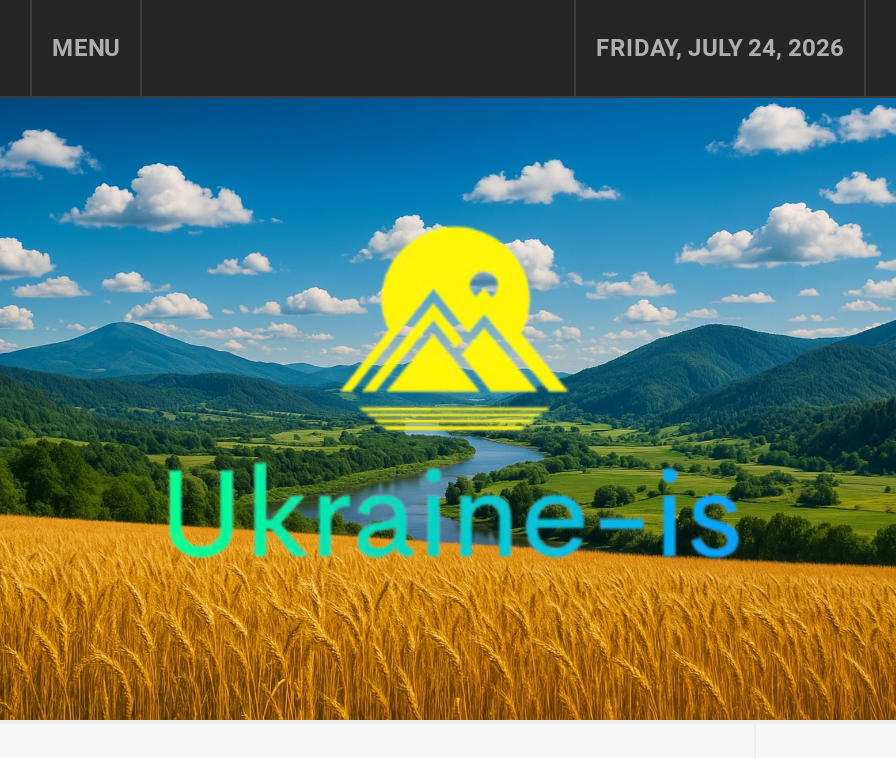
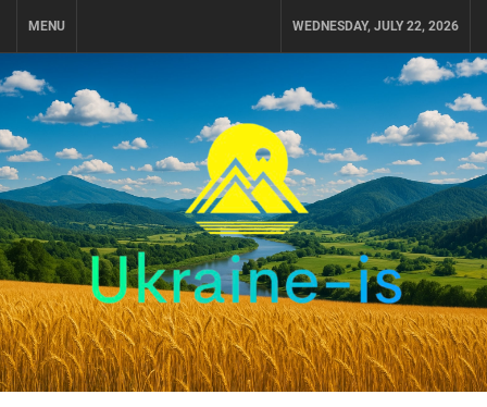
[596,34,844,62] FRIDAY, JULY 24, 2026 -> [292,18,459,34] WEDNESDAY, JULY 22, 2026

